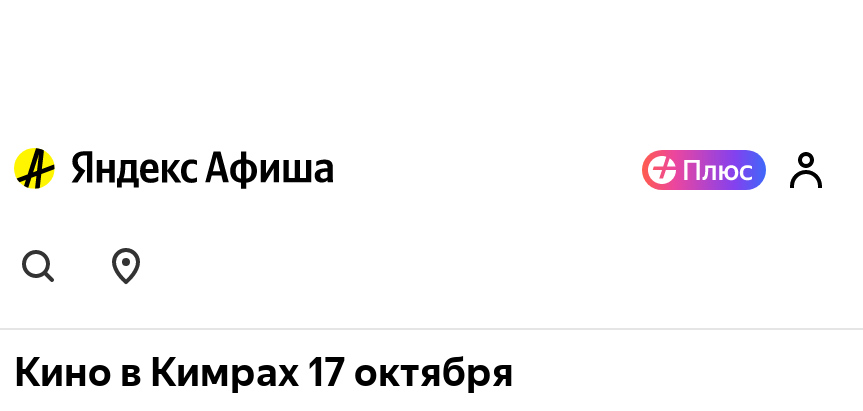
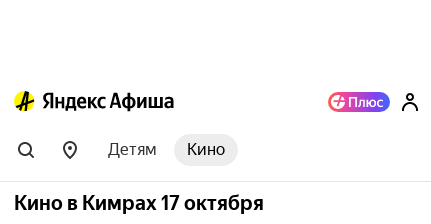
none -> [108,140,225,159] Детям | Кино

